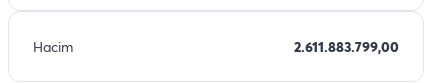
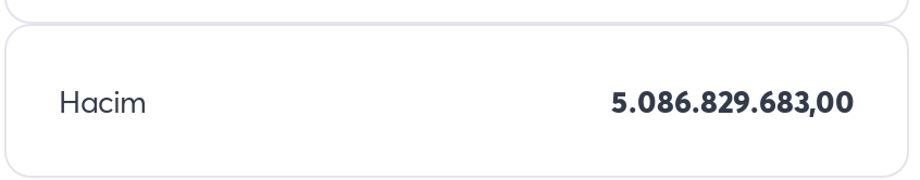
[294,37,399,56] 2.611.883.799,00 -> [611,80,855,121] 5.086.829.683,00

